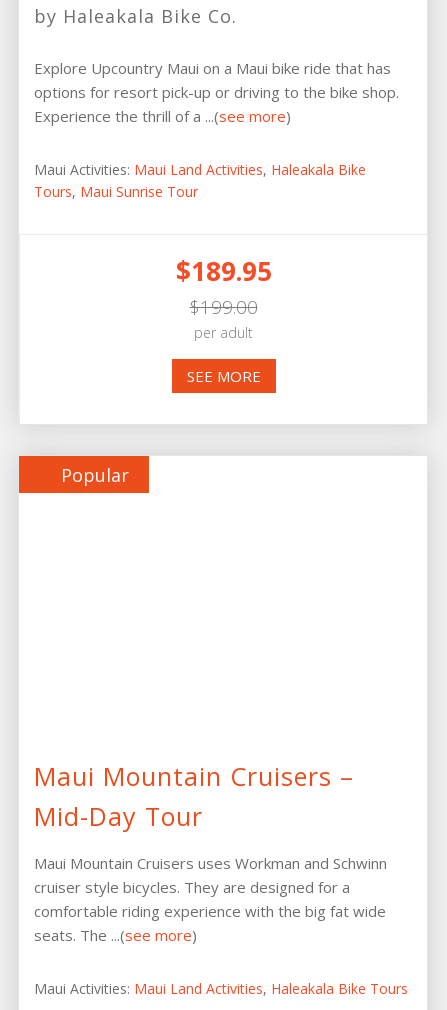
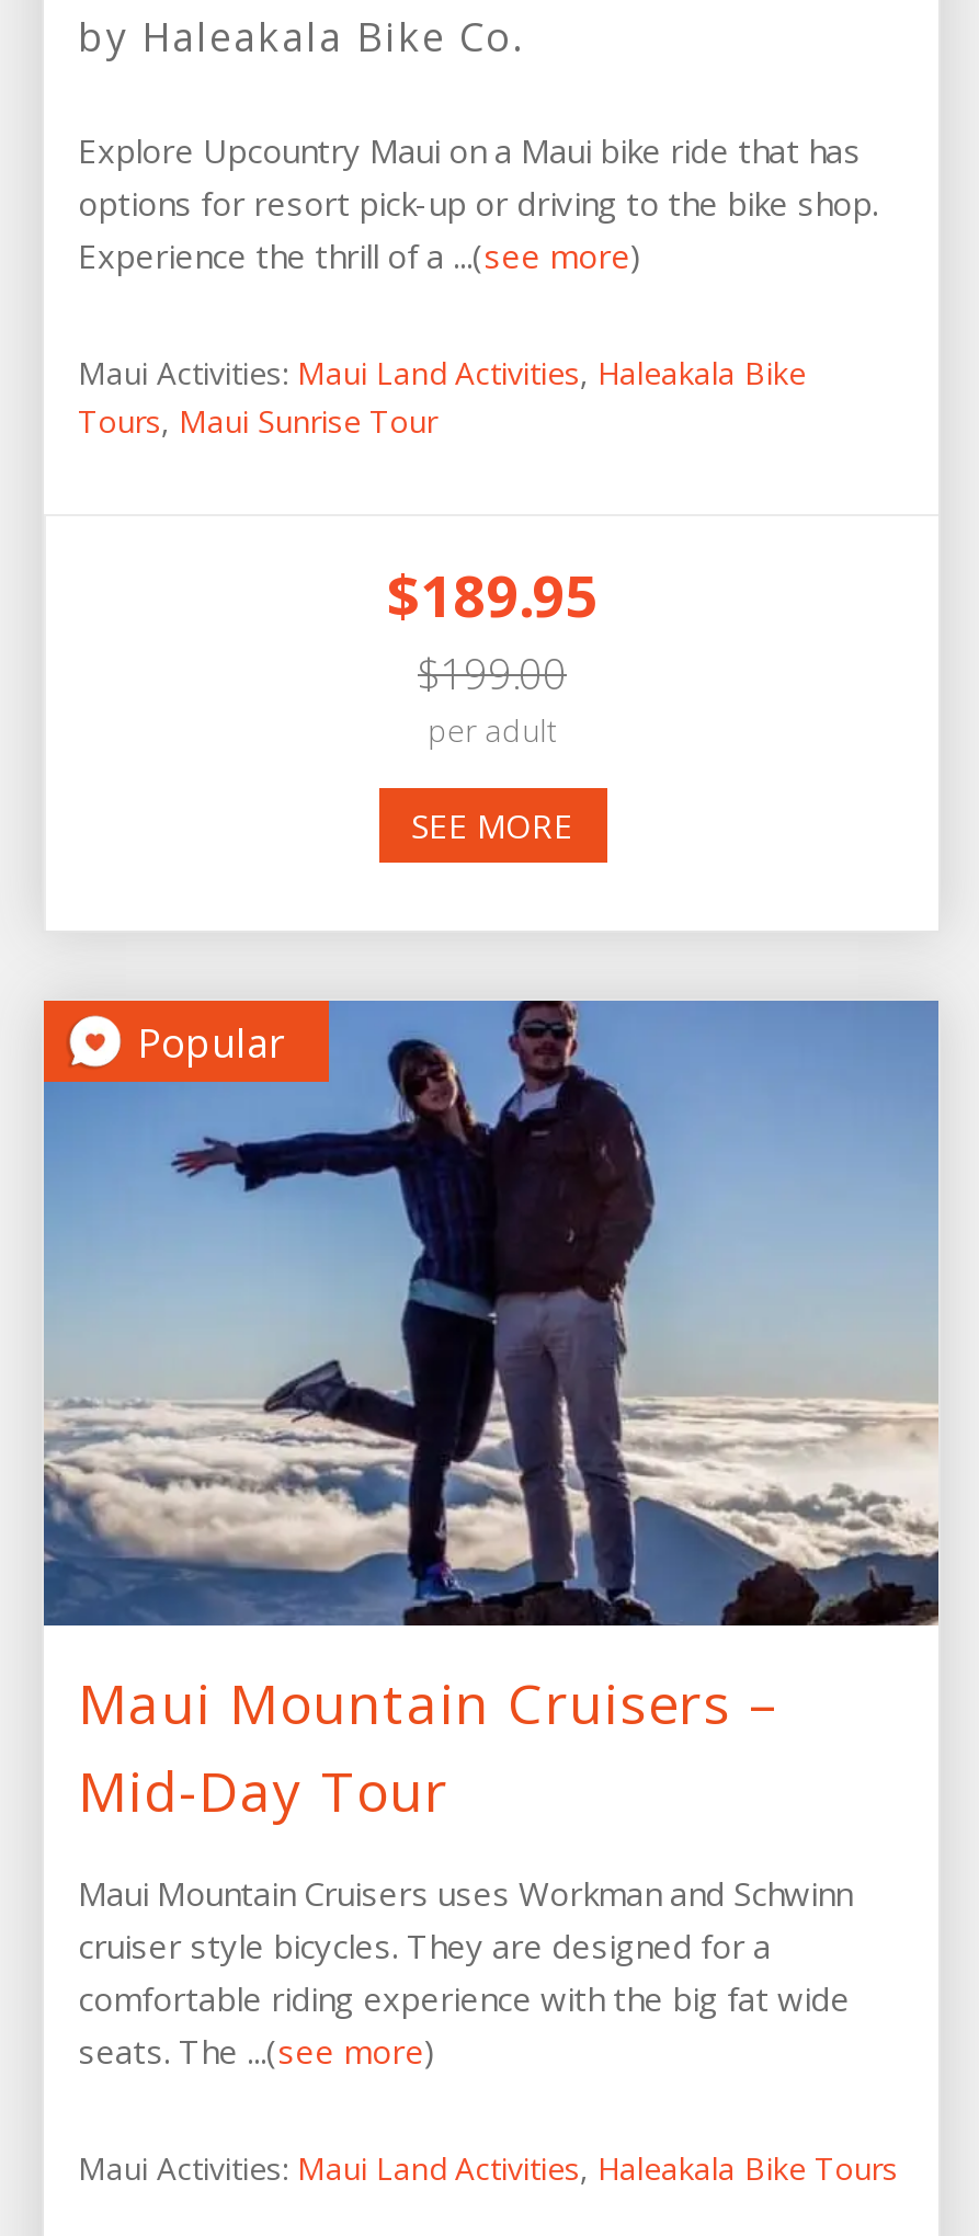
none -> [42,997,941,1629] [image]

